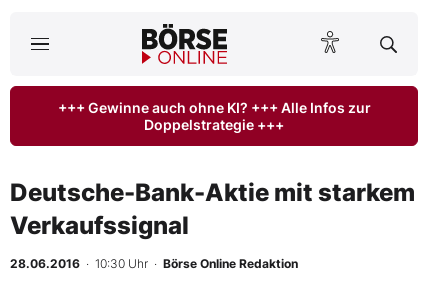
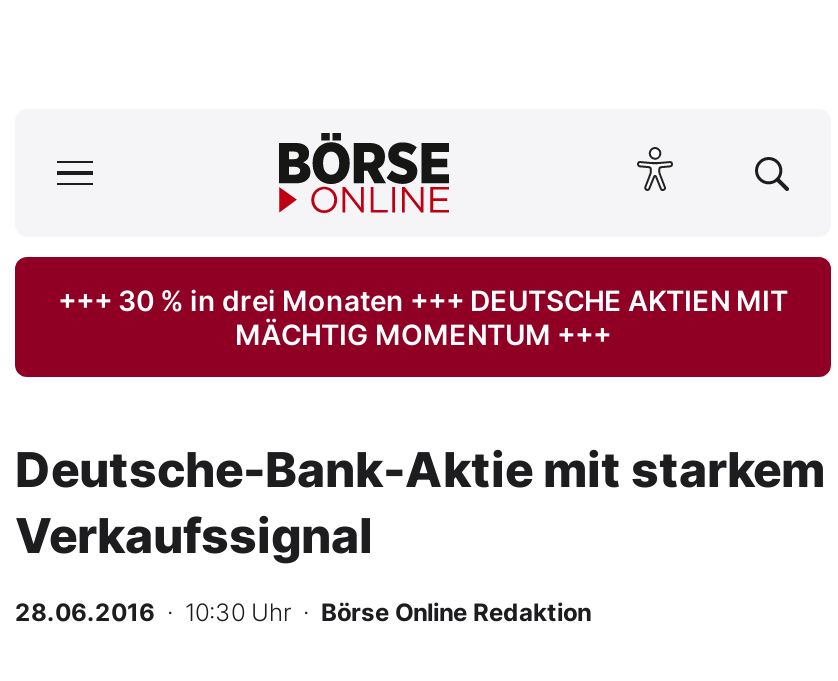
[57,99,370,133] +++ Gewinne auch ohne KI? +++ Alle Infos zur | Doppelstrategie +++ -> [58,283,788,351] +++ 30 % in drei Monaten +++ DEUTSCHE AKTIEN MIT | MÄCHTIG MOMENTUM +++

